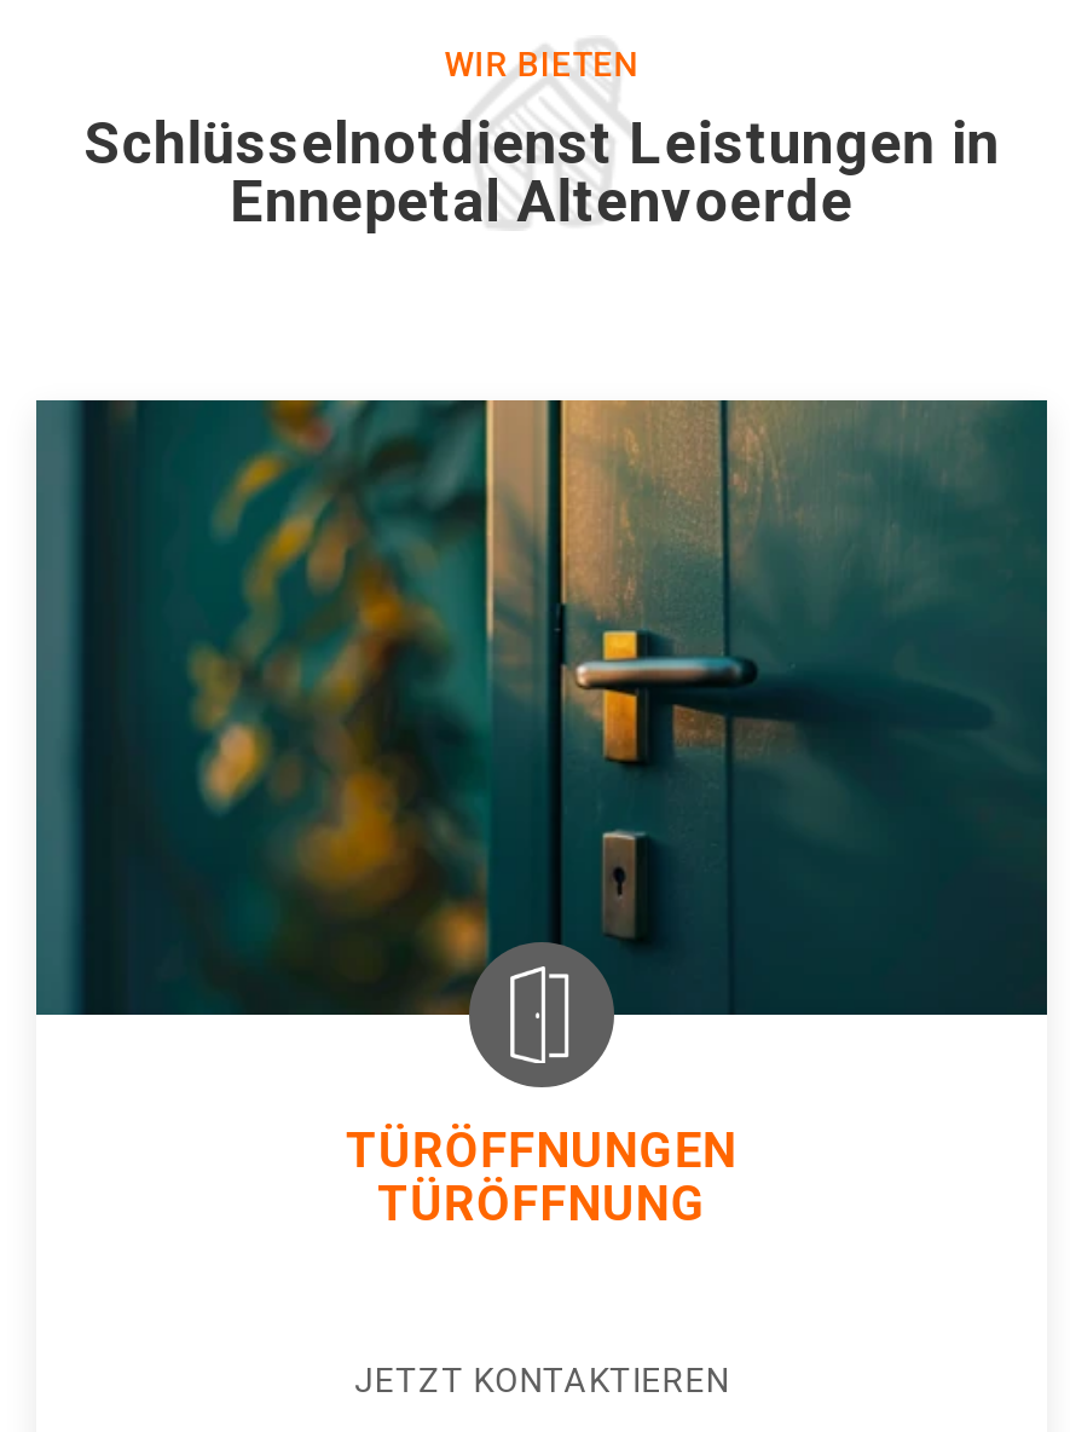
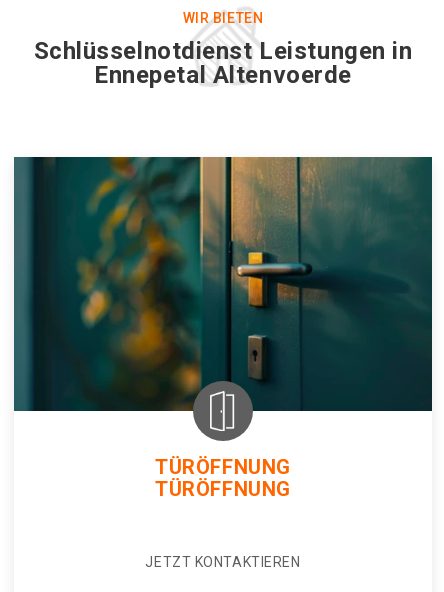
[346,1121,737,1179] TÜRÖFFNUNGEN -> [155,455,291,479] TÜRÖFFNUNG

